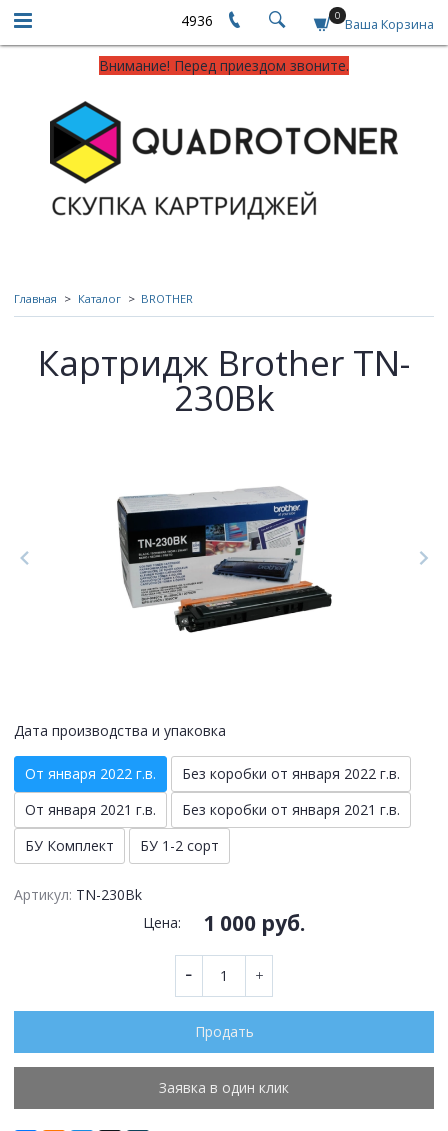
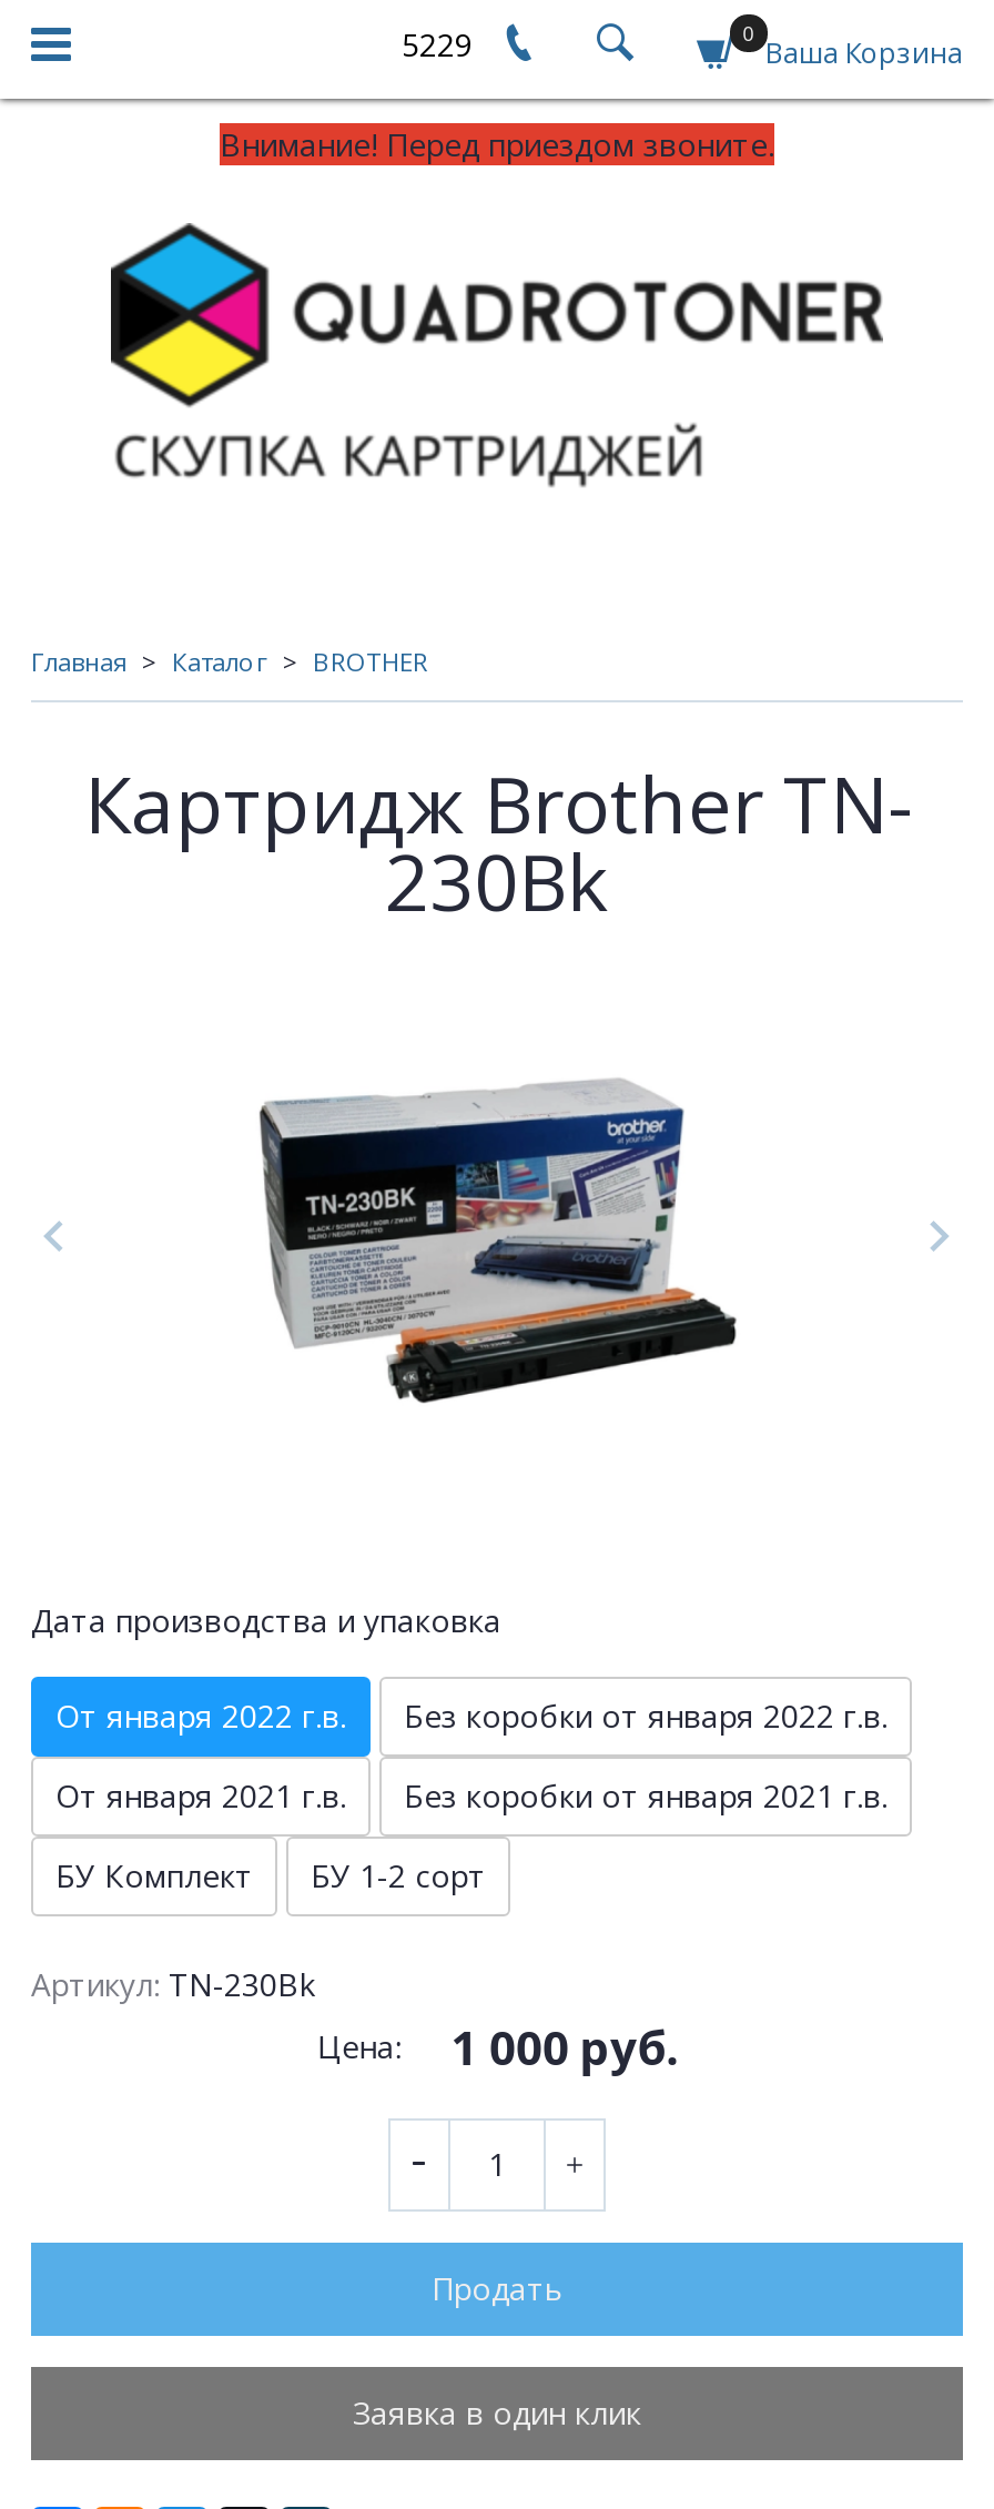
[181,10,213,29] 4936 -> [402,22,473,64] 5229

